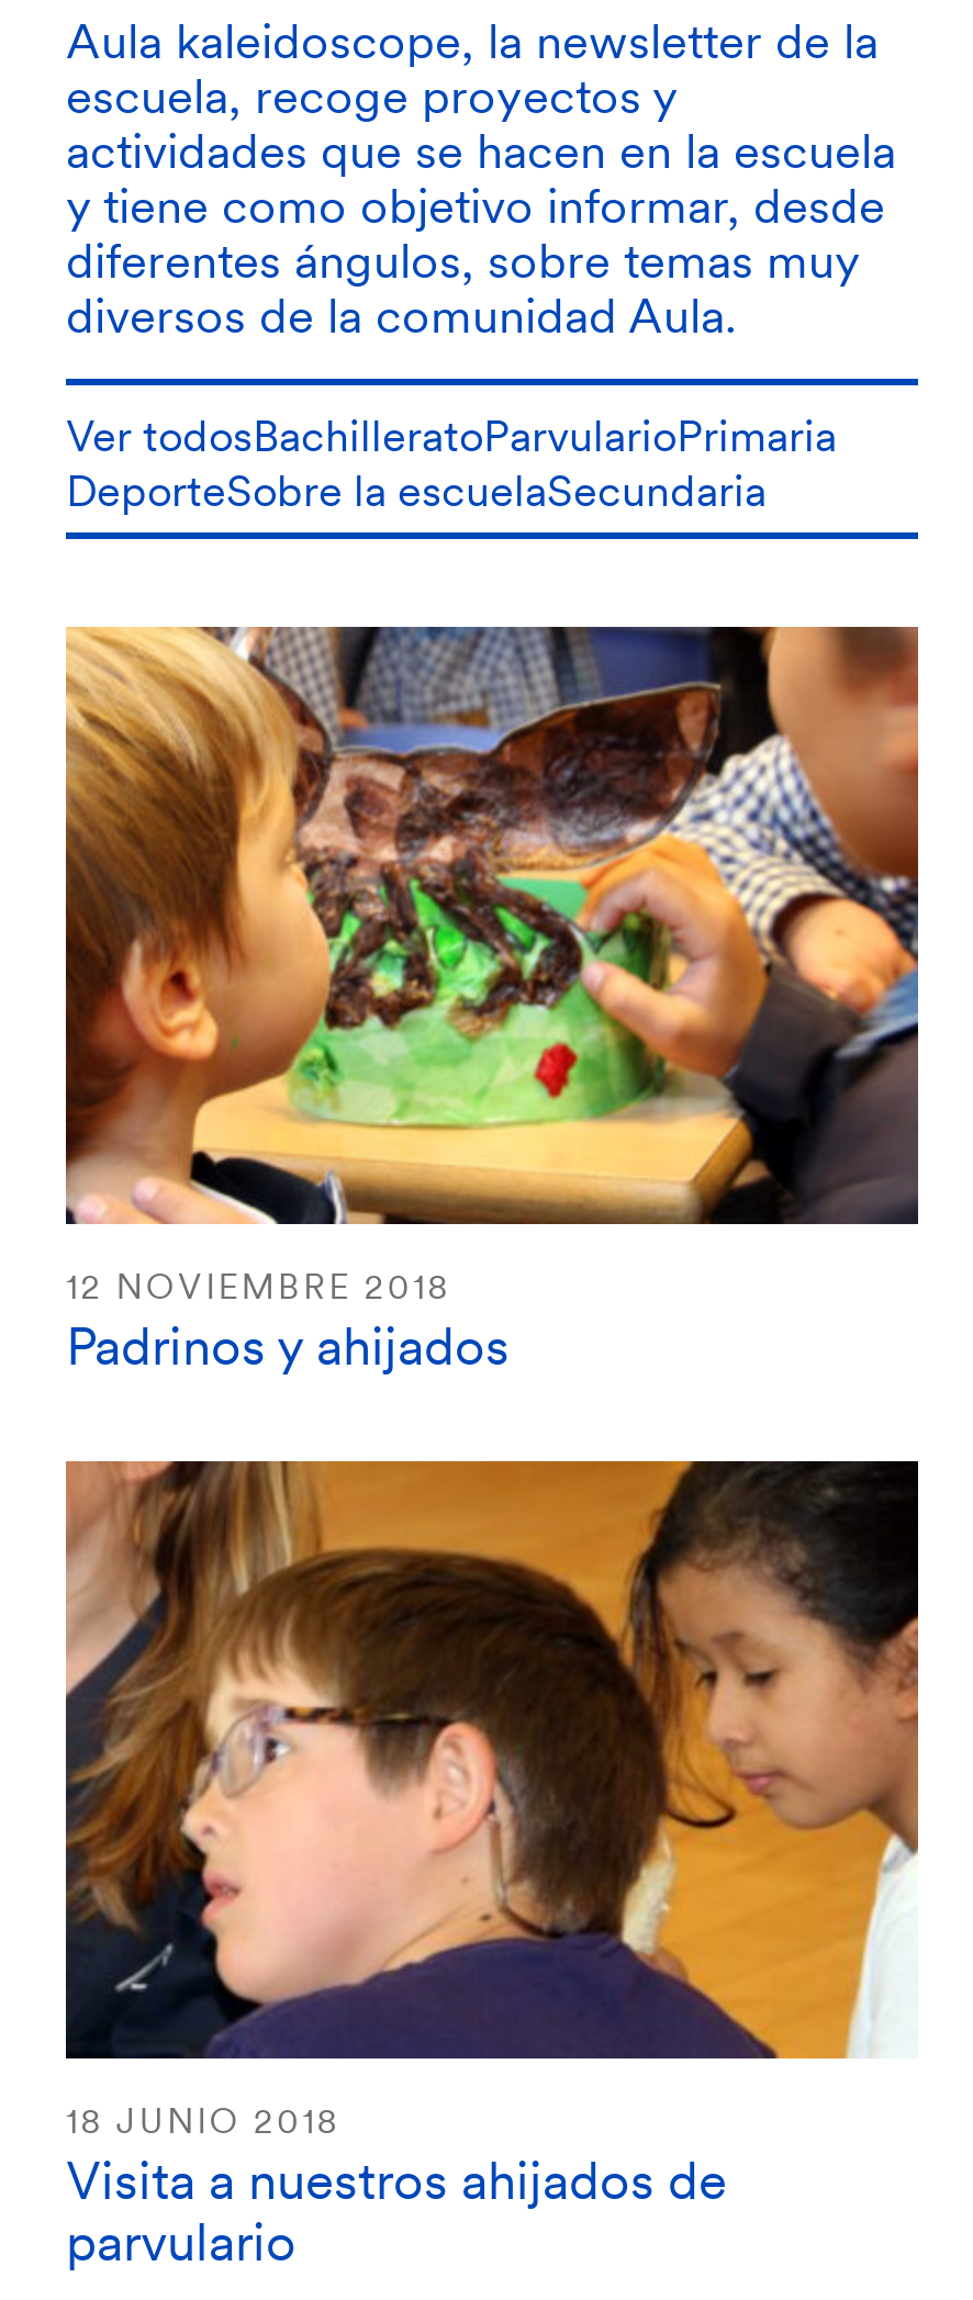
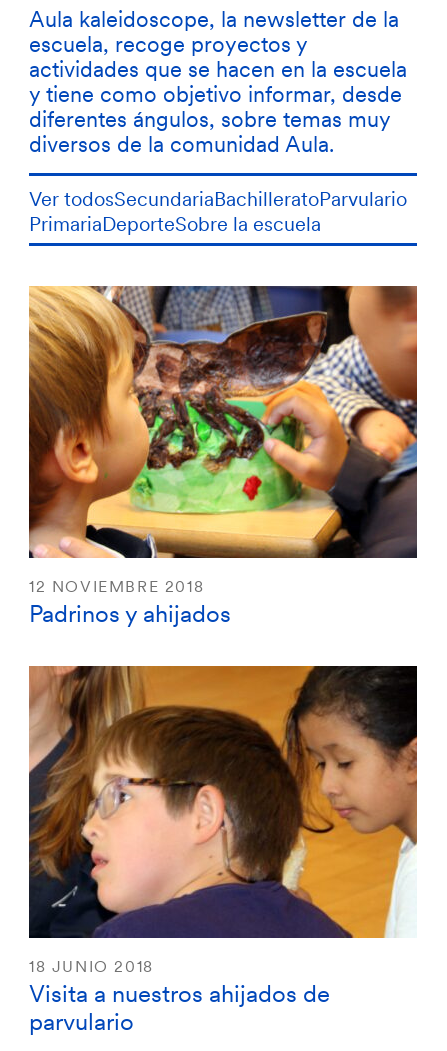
[66,407,837,517] Ver todosBachilleratoParvularioPrimaria | DeporteSobre la escuelaSecundaria -> [29,186,407,236] Ver todosSecundariaBachilleratoParvulario | PrimariaDeporteSobre la escuela

